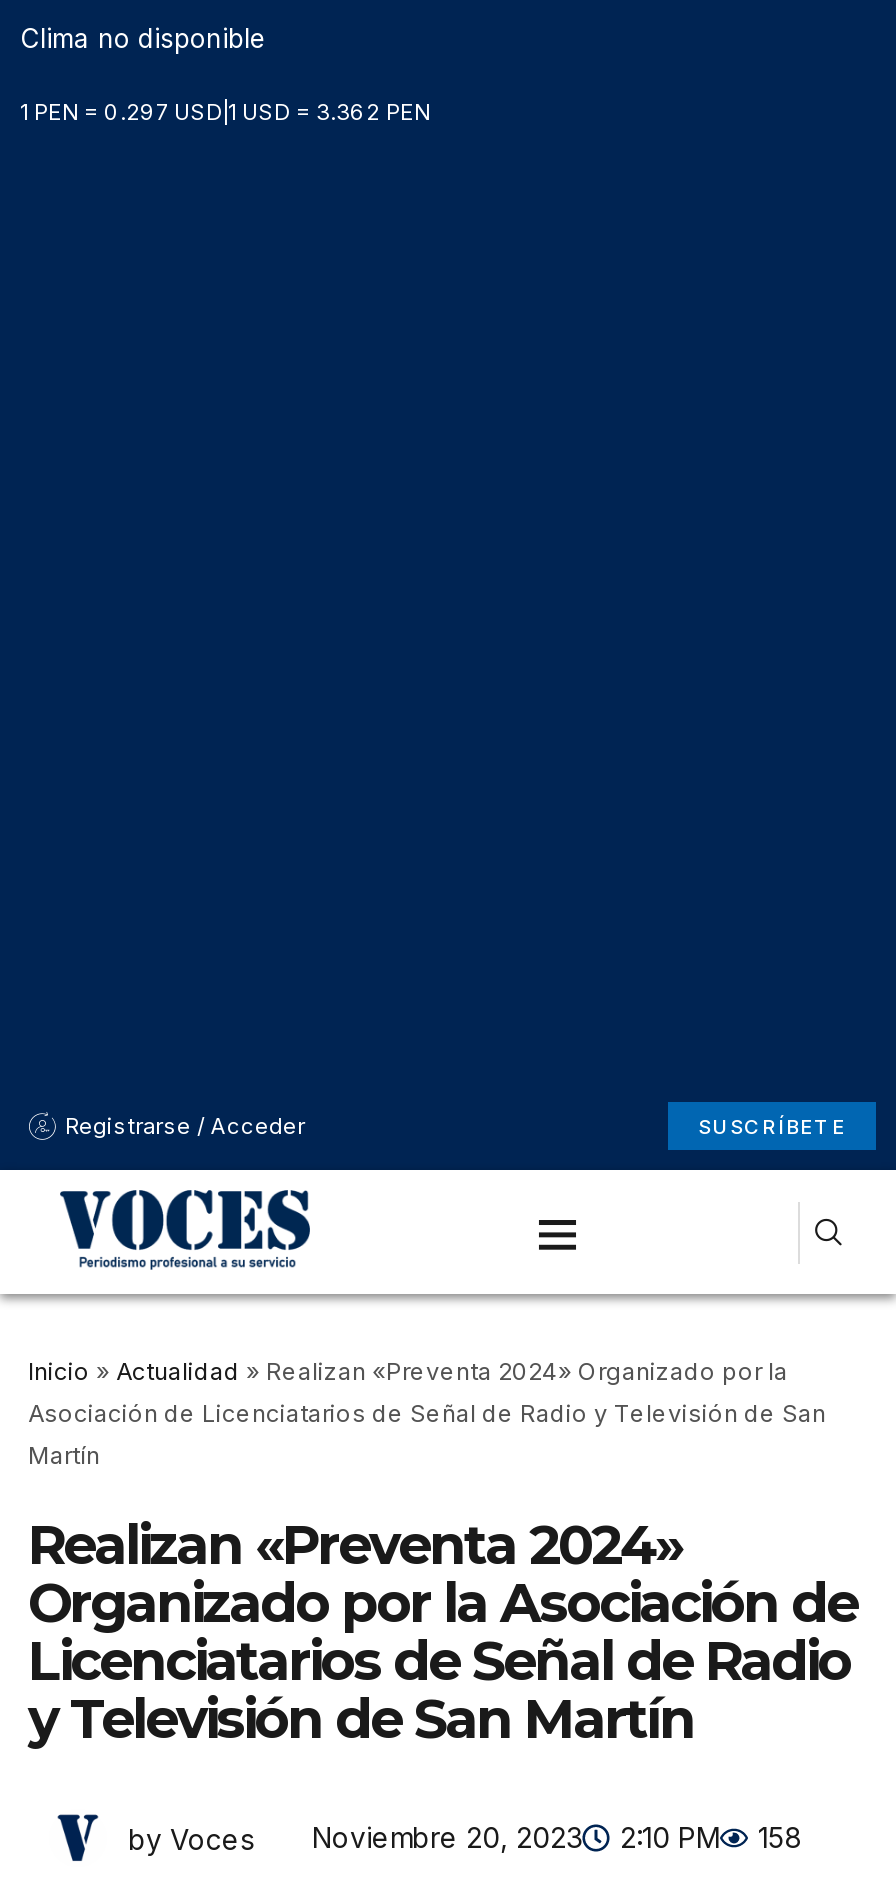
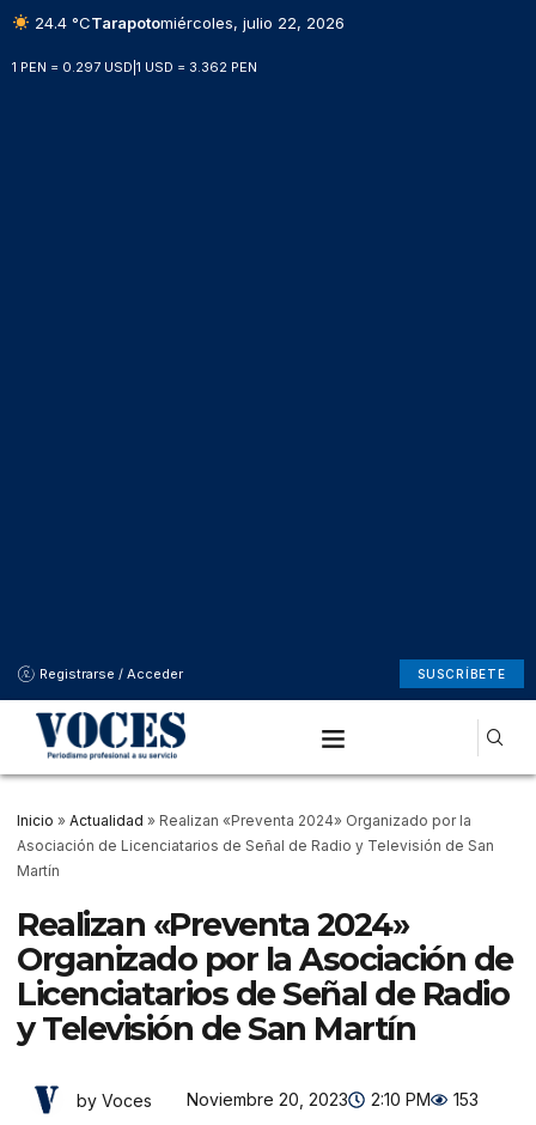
[20,22,266,54] Clima no disponible -> [30,13,344,32] 24.4 °CTarapotomiércoles, julio 22, 2026
[128,1820,802,1855] by Voces Noviembre 20, 2023 2:10 PM 158 -> [77,1089,479,1110] by Voces Noviembre 20, 2023 2:10 PM 153

